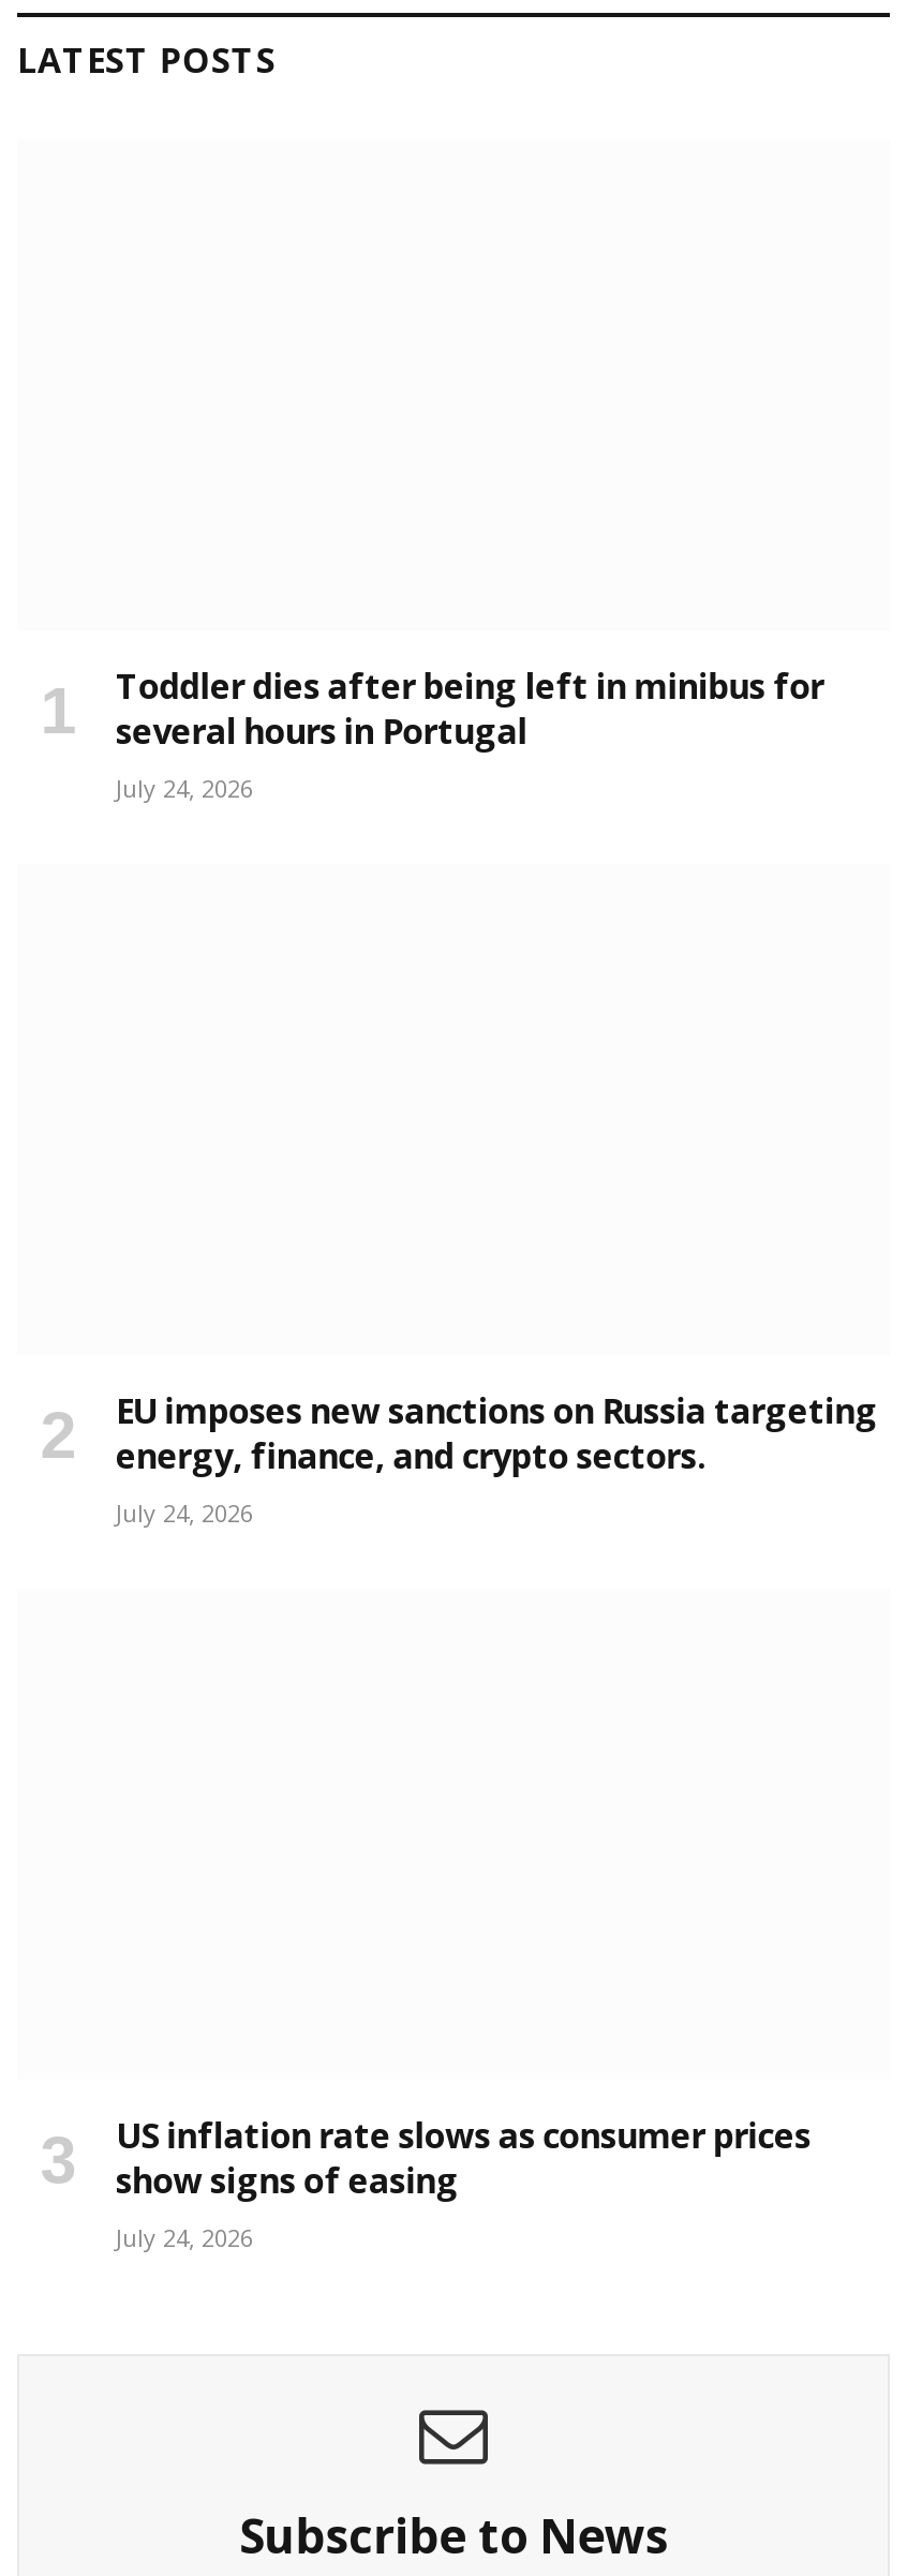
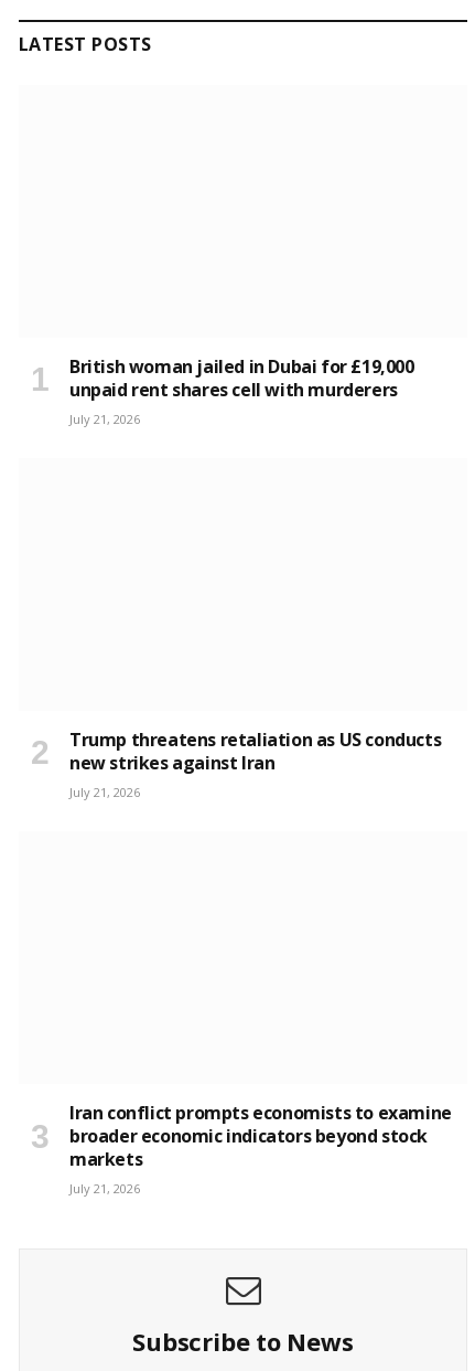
[116,662,824,804] Toddler dies after being left in minibus for | several hours in Portugal | July 24, 2026 -> [69,354,414,427] British woman jailed in Dubai for £19,000 | unpaid rent shares cell with murderers | July 21, 2026
[116,1387,878,1528] EU imposes new sanctions on Russia targeting | energy, finance, and crypto sectors. | July 24, 2026 -> [69,727,441,800] Trump threatens retaliation as US conducts | new strikes against Iran | July 21, 2026
[116,2111,811,2253] US inflation rate slows as consumer prices | show signs of easing | July 24, 2026 -> [69,1100,452,1196] Iran conflict prompts economists to examine | broader economic indicators beyond stock | markets | July 21, 2026

